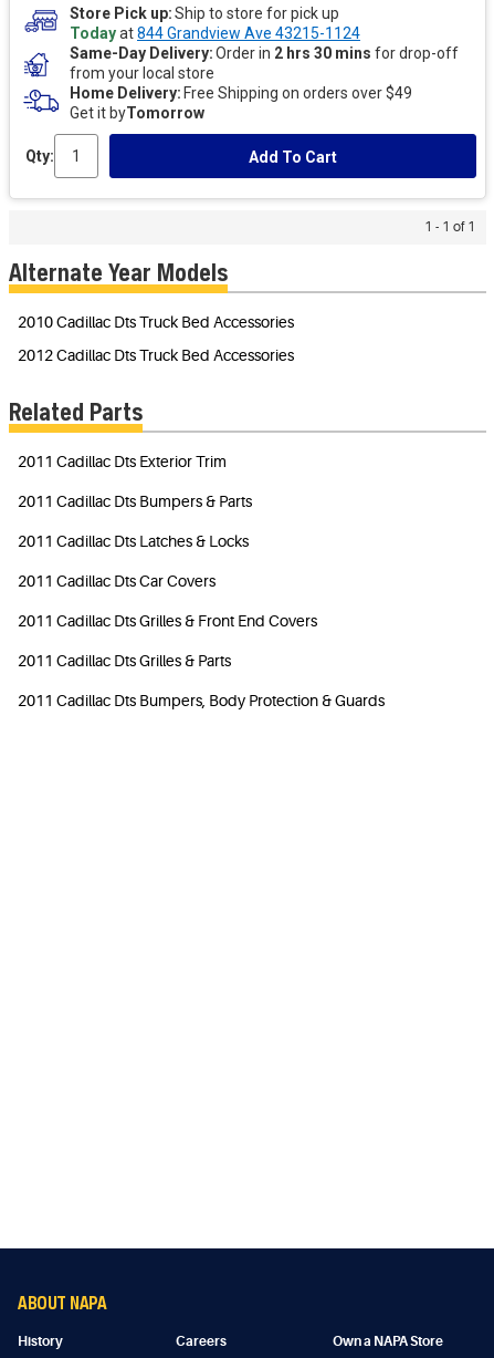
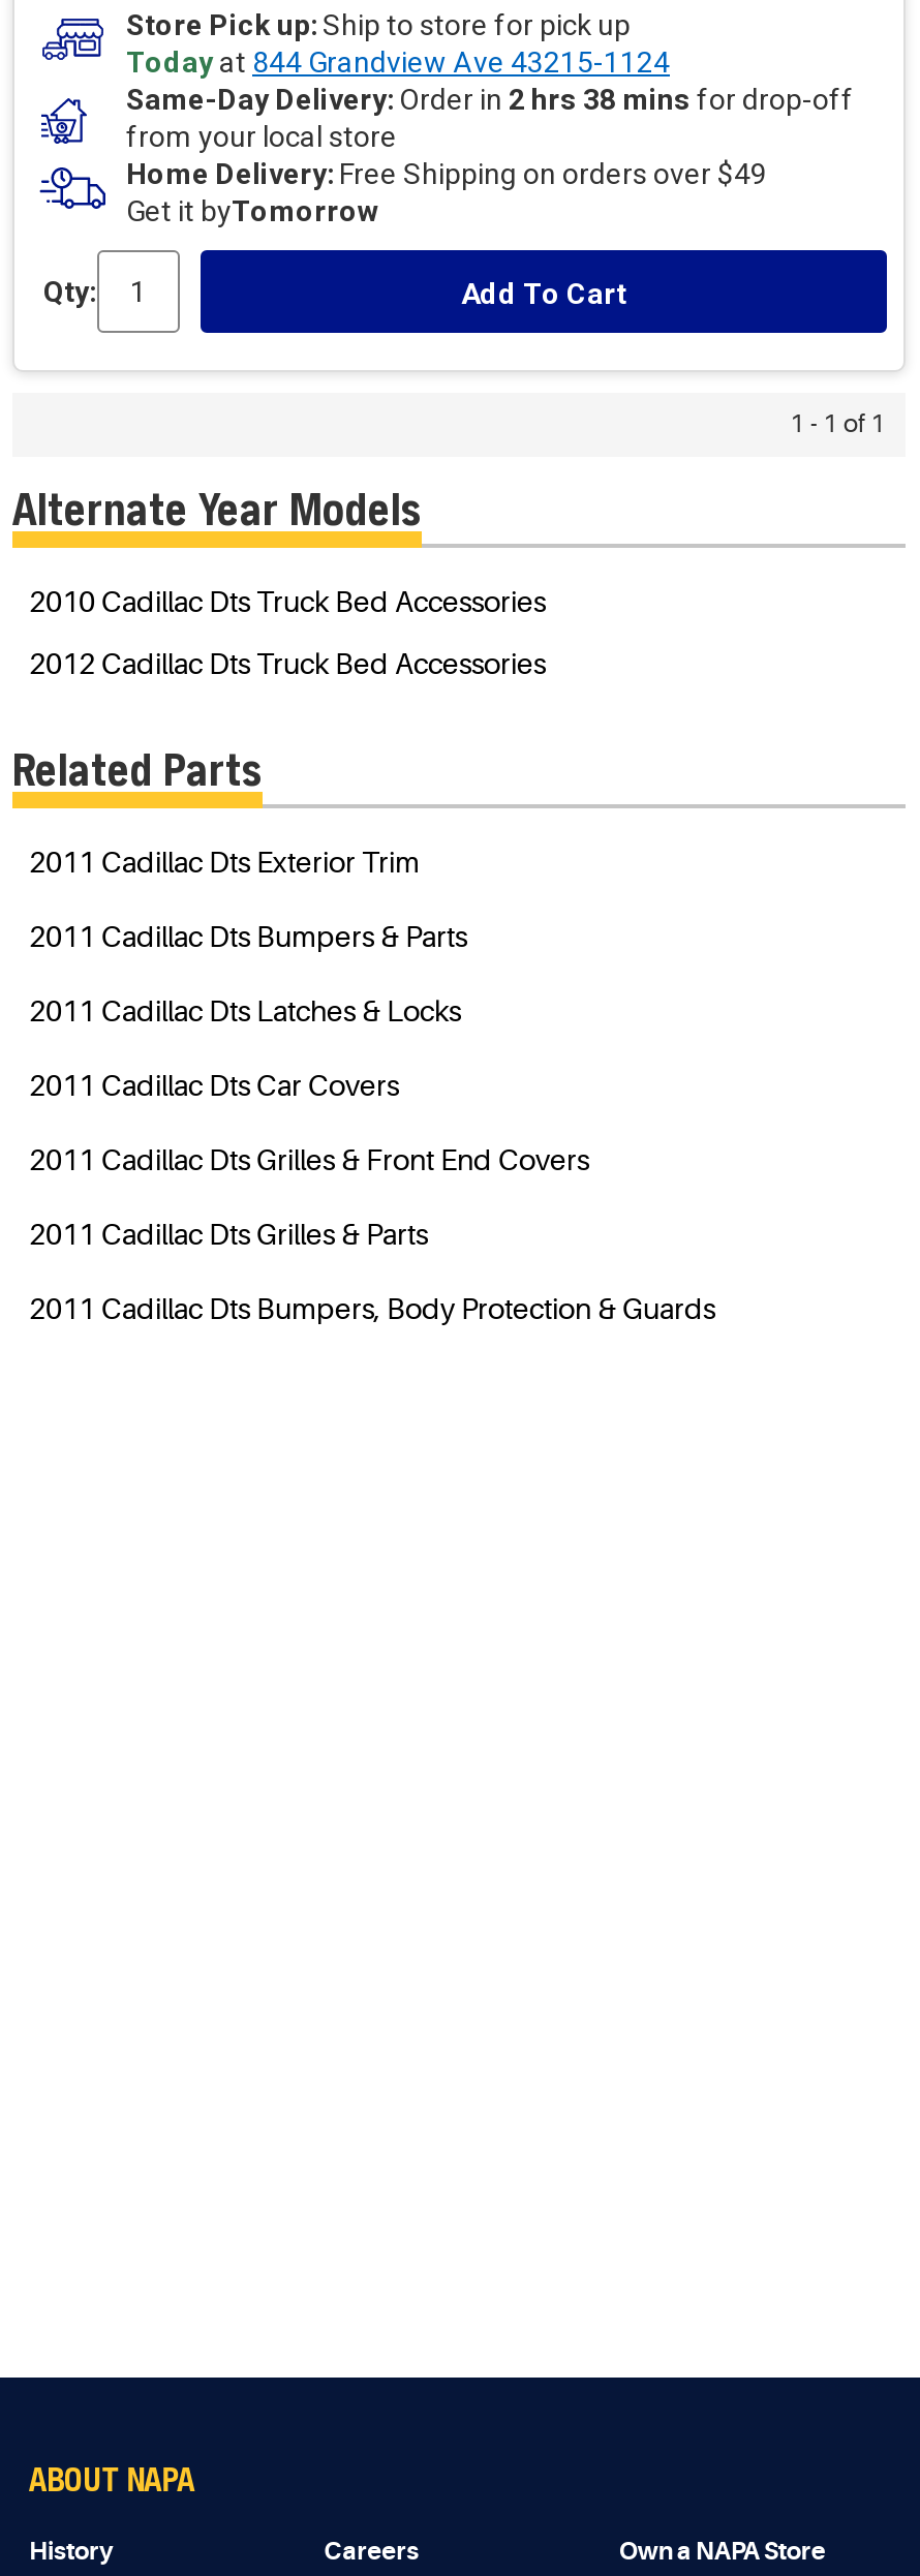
[70,44,459,62] Same-Day Delivery Order in 2 hrs 30 mins for drop-off -> [126,83,854,116] Same-Day Delivery Order in 2 hrs 38 mins for drop-off

